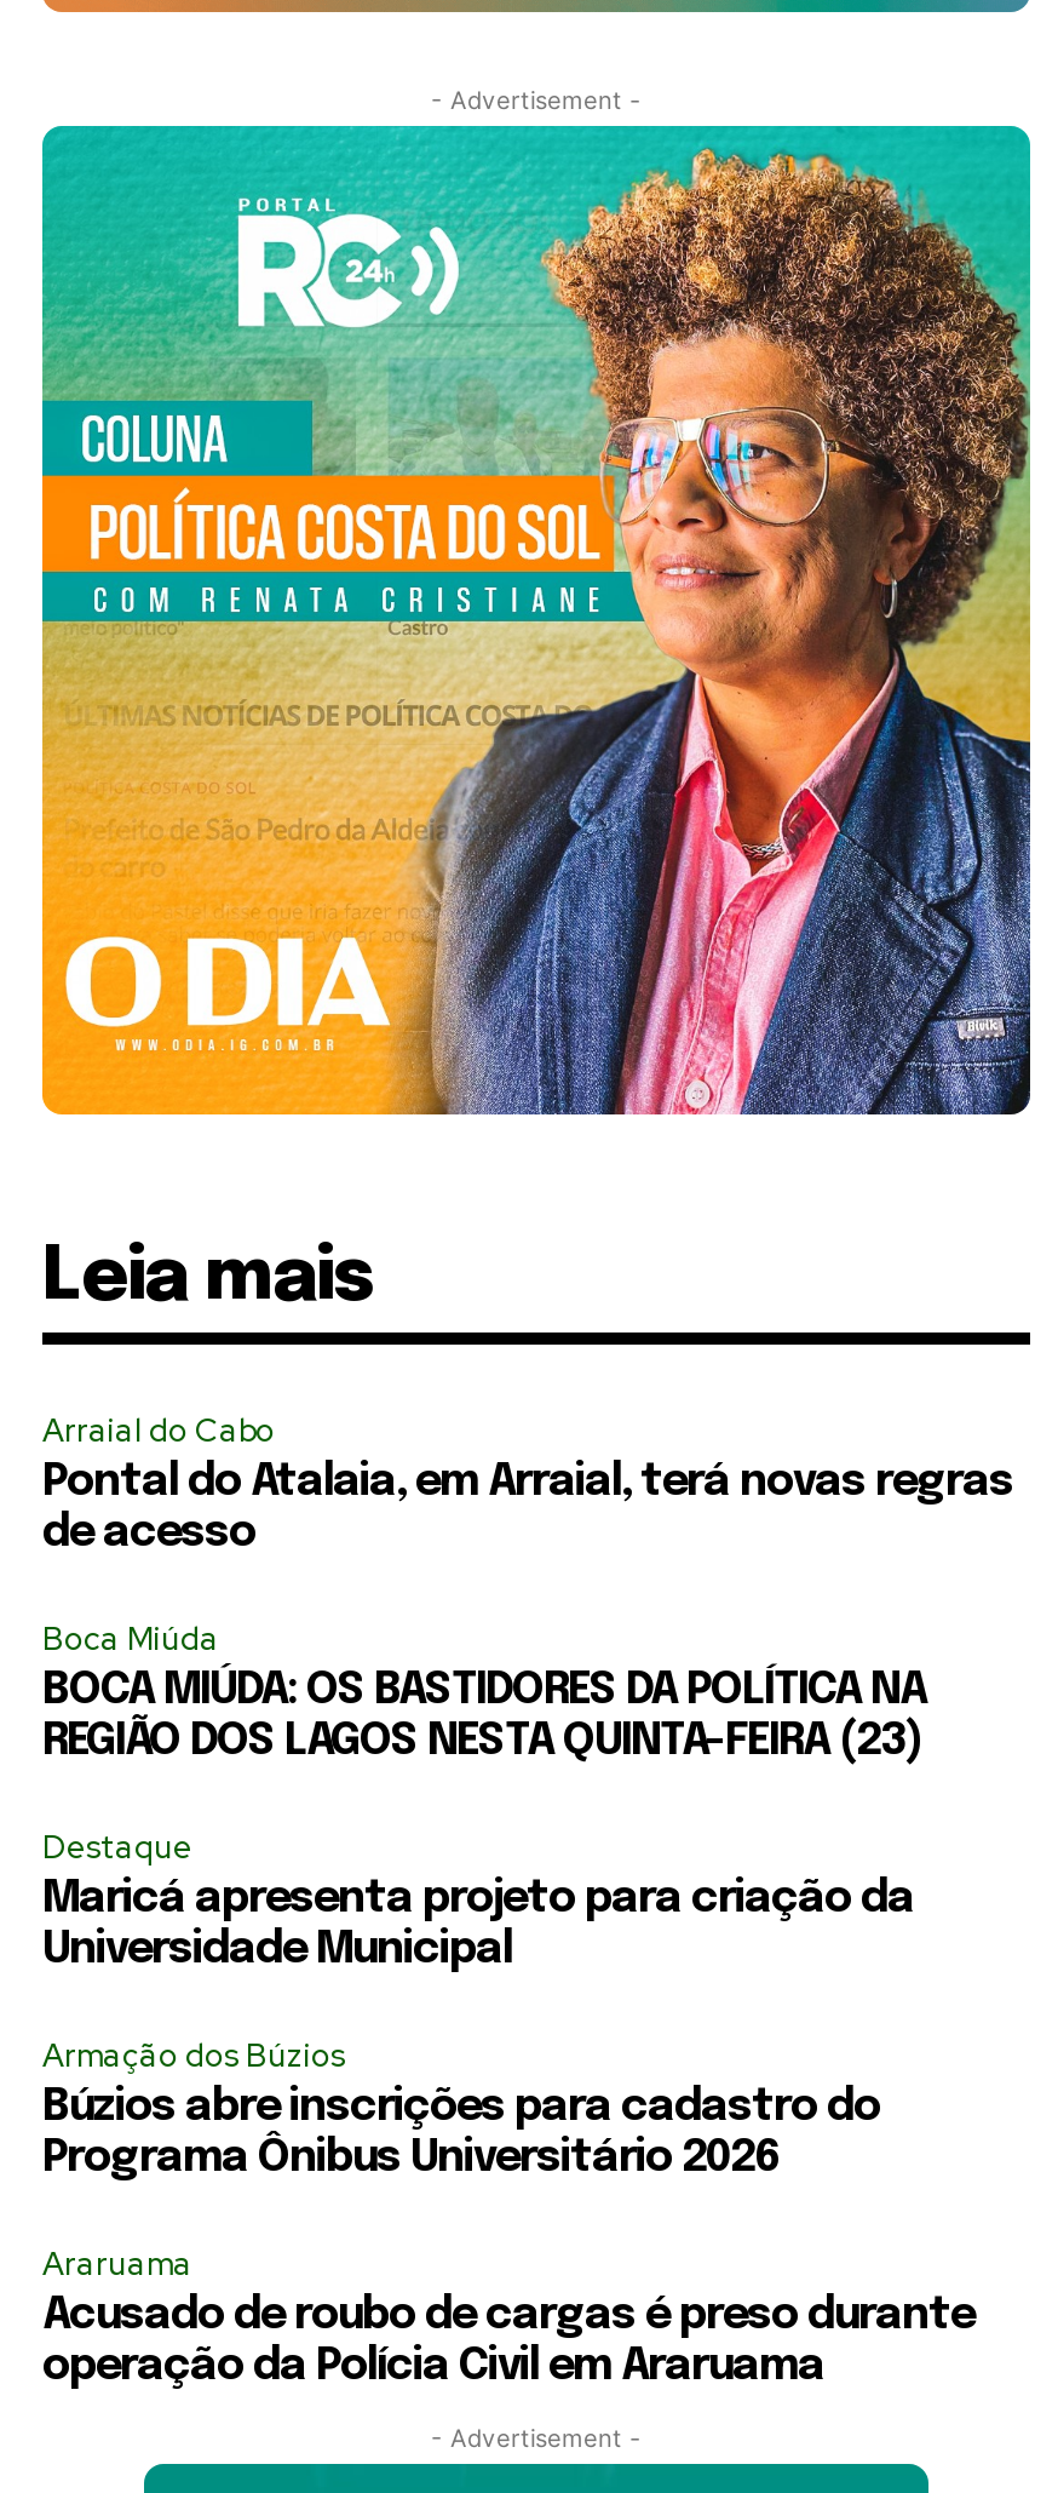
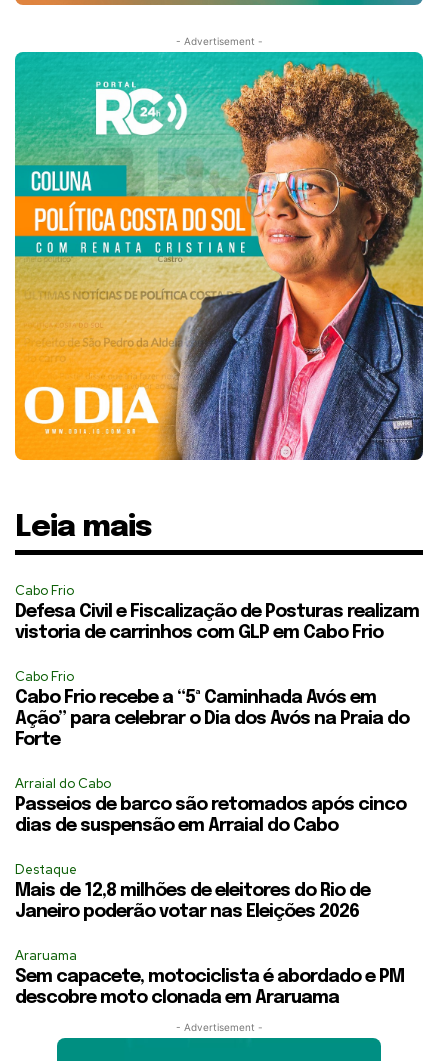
none -> [15,582,419,749] Cabo Frio | Defesa Civil e Fiscalização de Posturas realizam | vistoria de carrinhos com GLP em Cabo Frio | Cabo Frio | Cabo Frio recebe a “5ª Caminhada Avós em | Ação” para celebrar o Dia dos Avós na Praia do | Forte
moved [42,1410,275,1451] -> [15,775,111,792]: Arraial do Cabo
[42,1461,1013,1764] Pontal do Atalaia, em Arraial, terá novas regras | de acesso | Boca Miúda | BOCA MIÚDA: OS BASTIDORES DA POLÍTICA NA | REGIÃO DOS LAGOS NESTA QUINTA-FEIRA (23) -> [15,796,406,835] Passeios de barco são retomados após cinco | dias de suspensão em Arraial do Cabo
moved [42,1827,192,1868] -> [15,861,77,878]: Destaque
[42,1878,914,2181] Maricá apresenta projeto para criação da | Universidade Municipal | Armação dos Búzios | Búzios abre inscrições para cadastro do | Programa Ônibus Universitário 2026 -> [15,882,370,921] Mais de 12,8 milhões de eleitores do Rio de | Janeiro poderão votar nas Eleições 2026
[42,2295,974,2389] Acusado de roubo de cargas é preso durante | operação da Polícia Civil em Araruama -> [15,968,404,1007] Sem capacete, motociclista é abordado e PM | descobre moto clonada em Araruama

